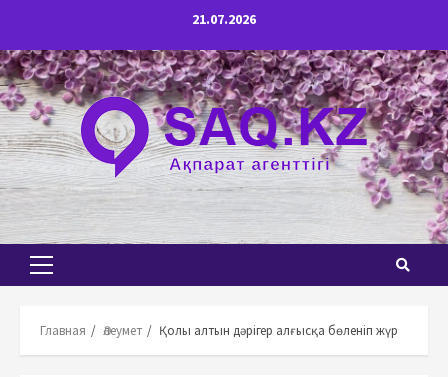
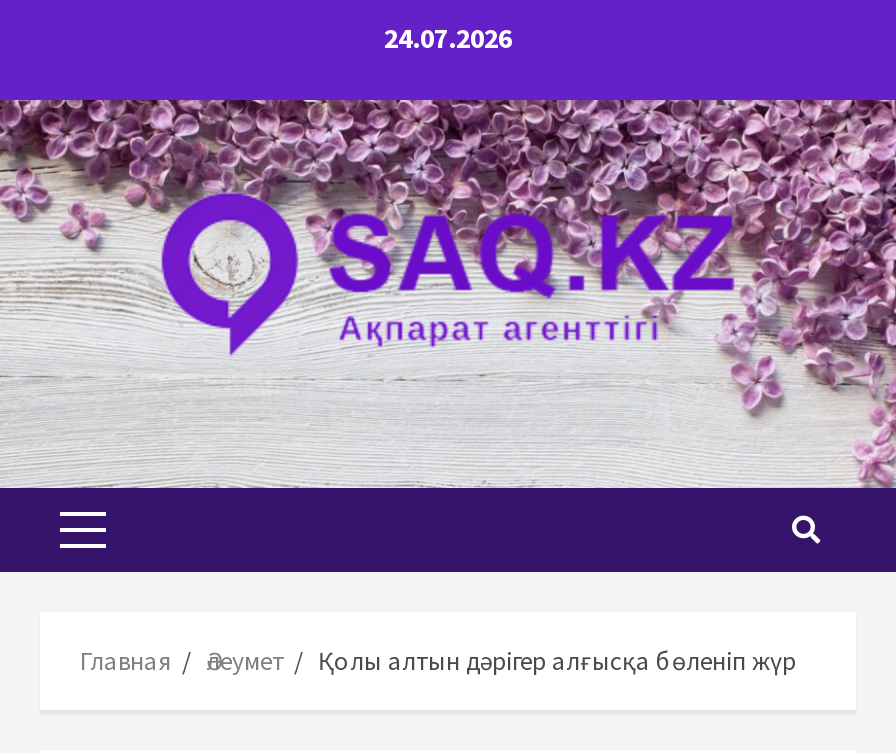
[192,9,256,27] 21.07.2026 -> [384,19,512,55] 24.07.2026

